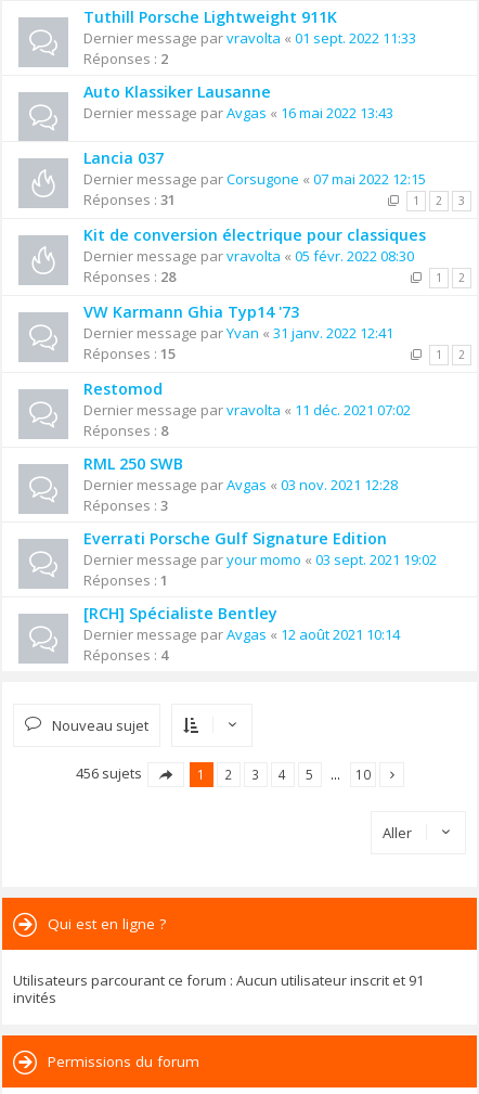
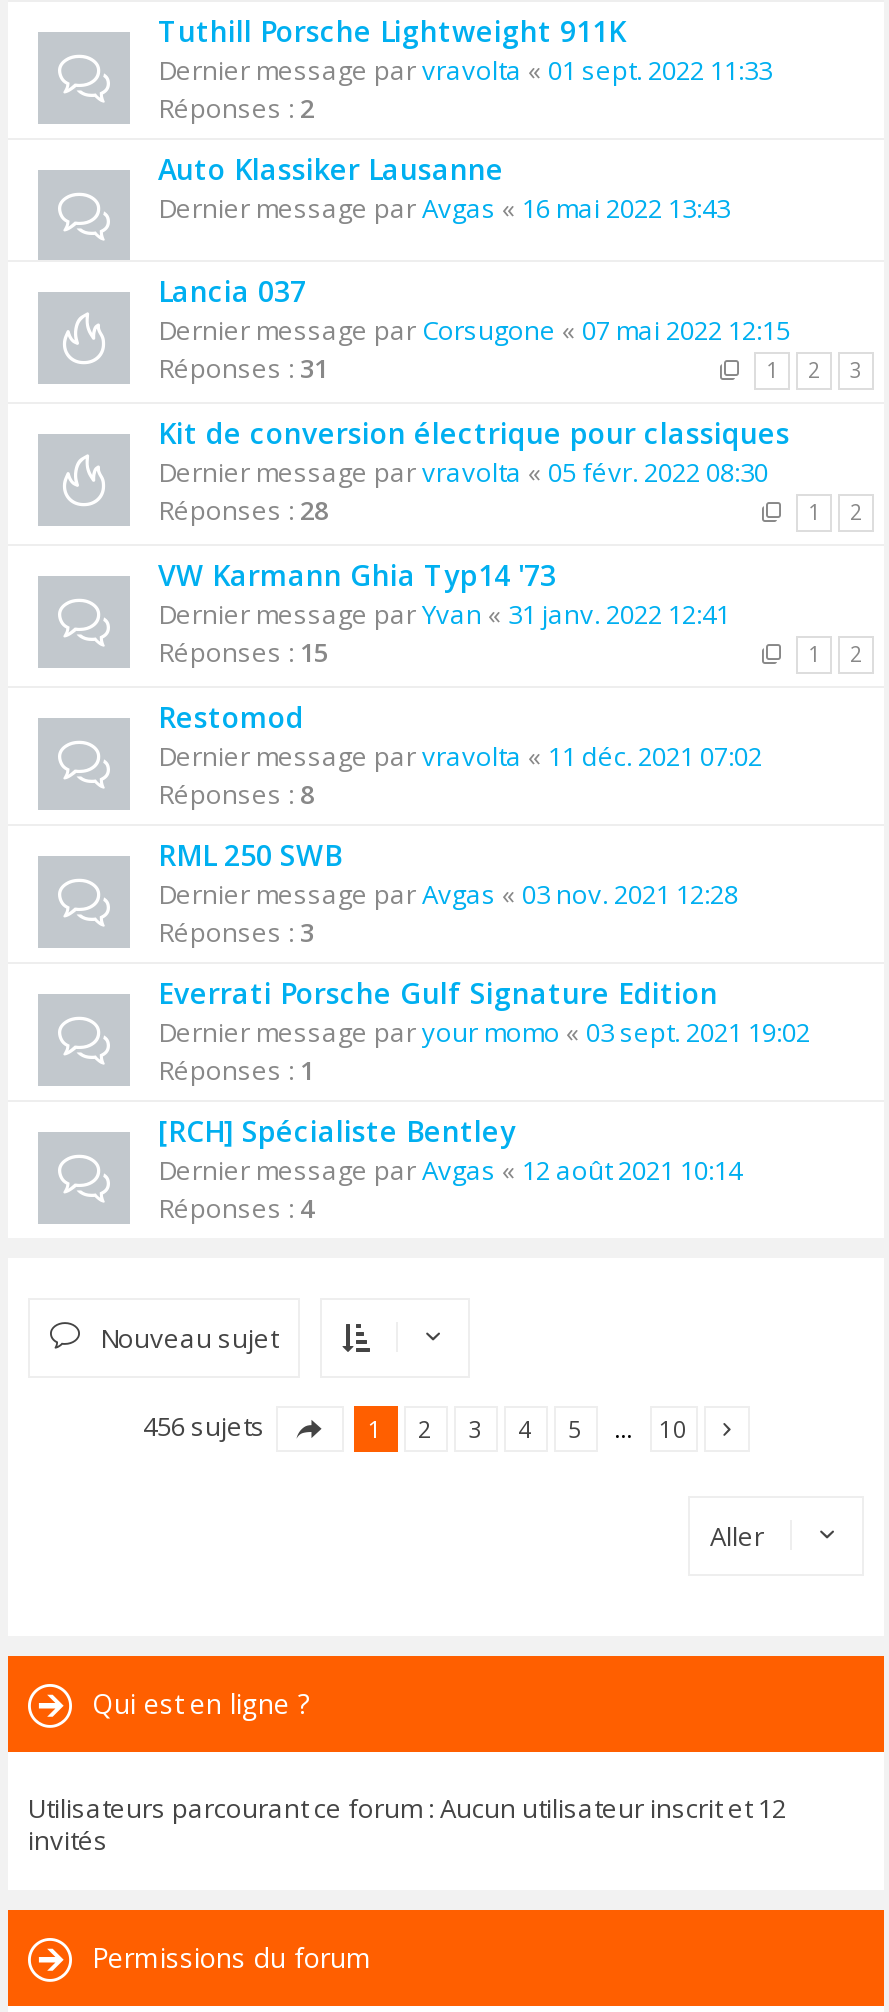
[13,970,424,990] Utilisateurs parcourant ce forum : Aucun utilisateur inscrit et 91 -> [28,1790,786,1826] Utilisateurs parcourant ce forum : Aucun utilisateur inscrit et 12

